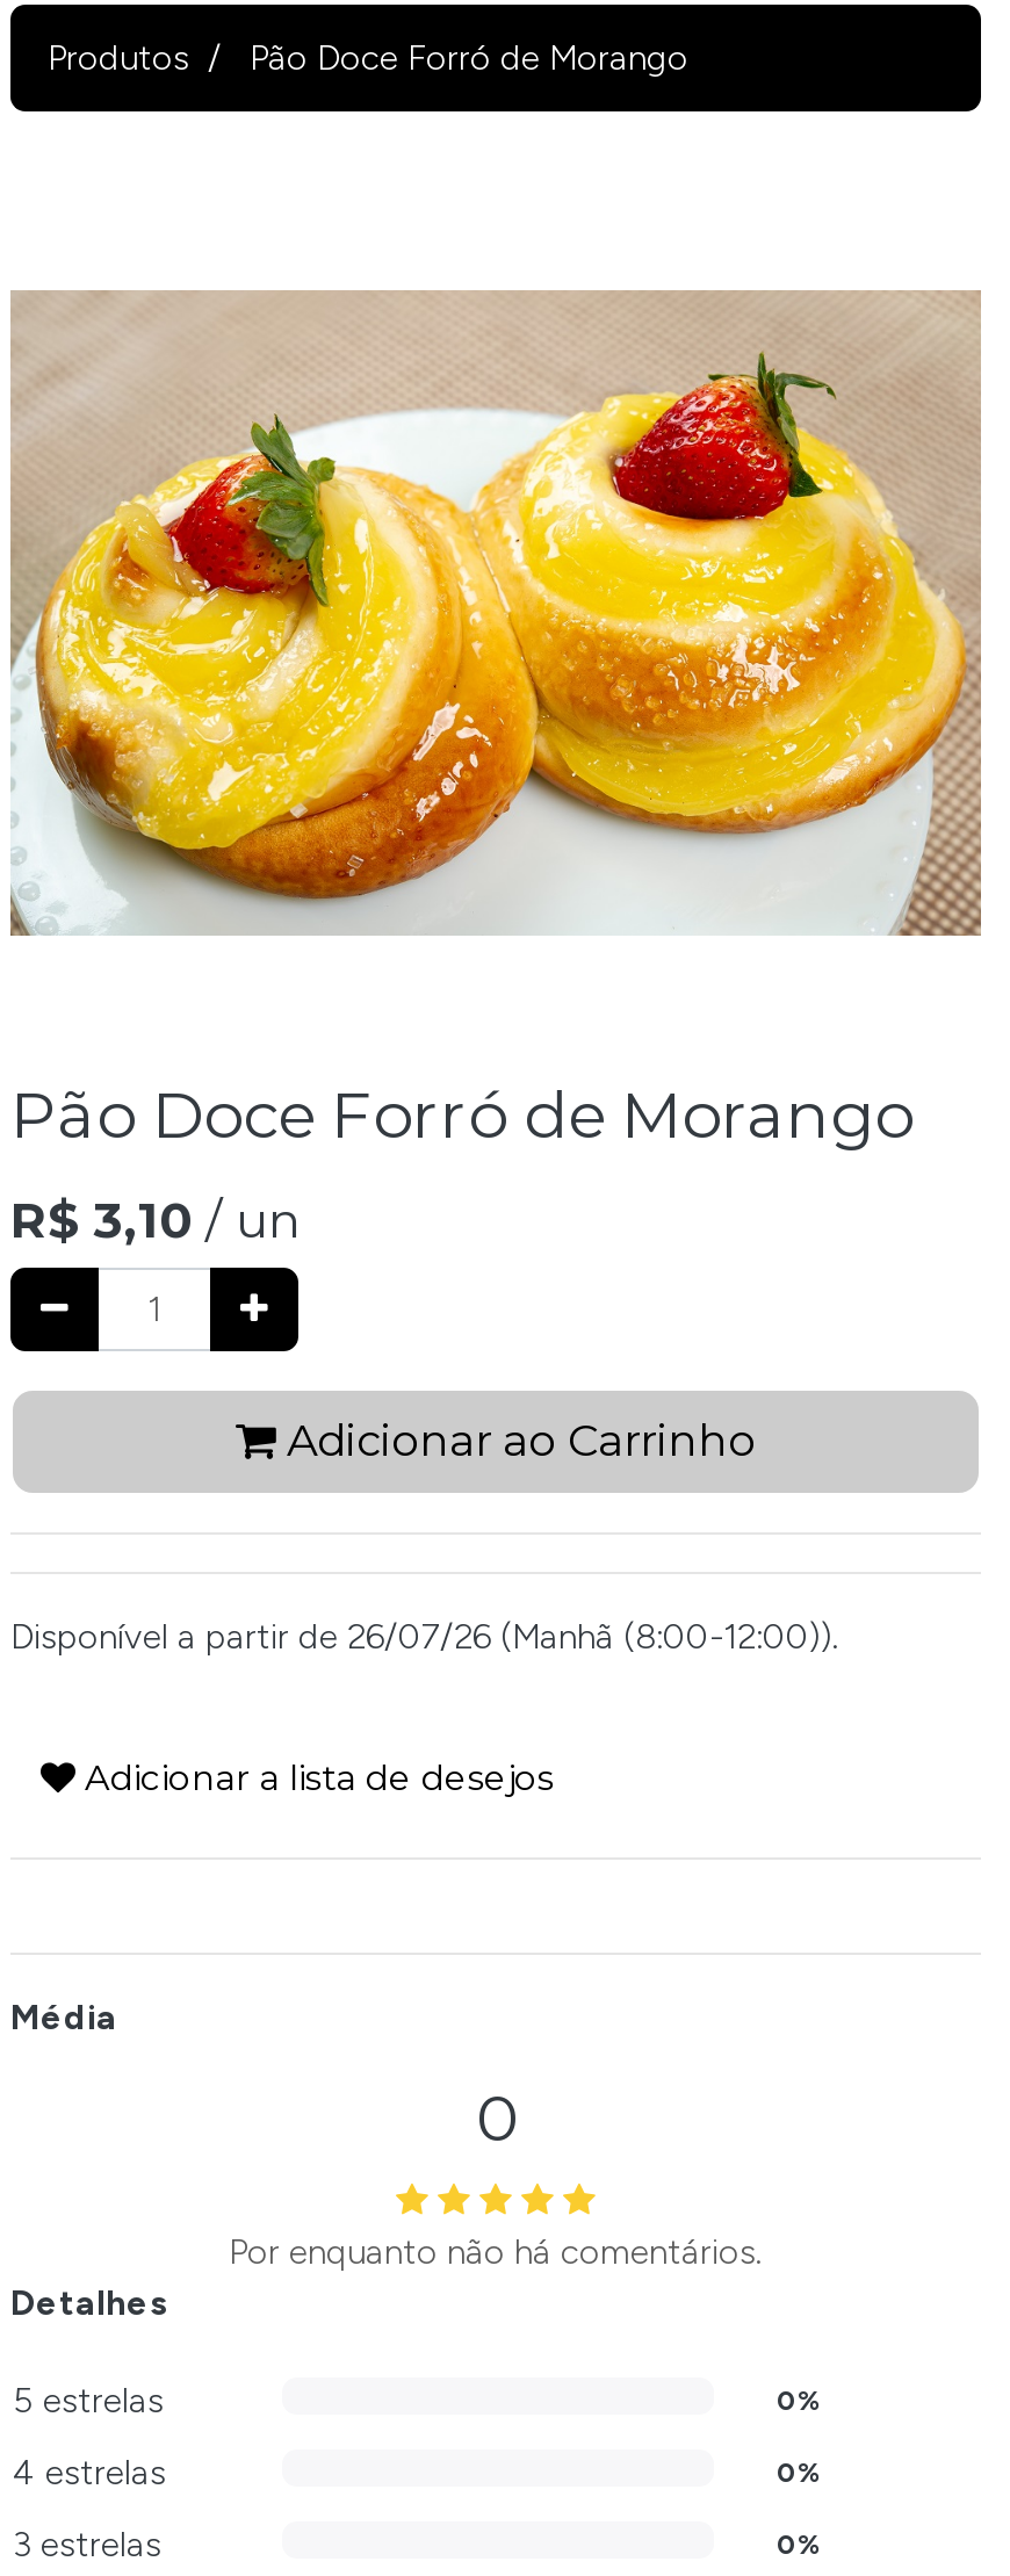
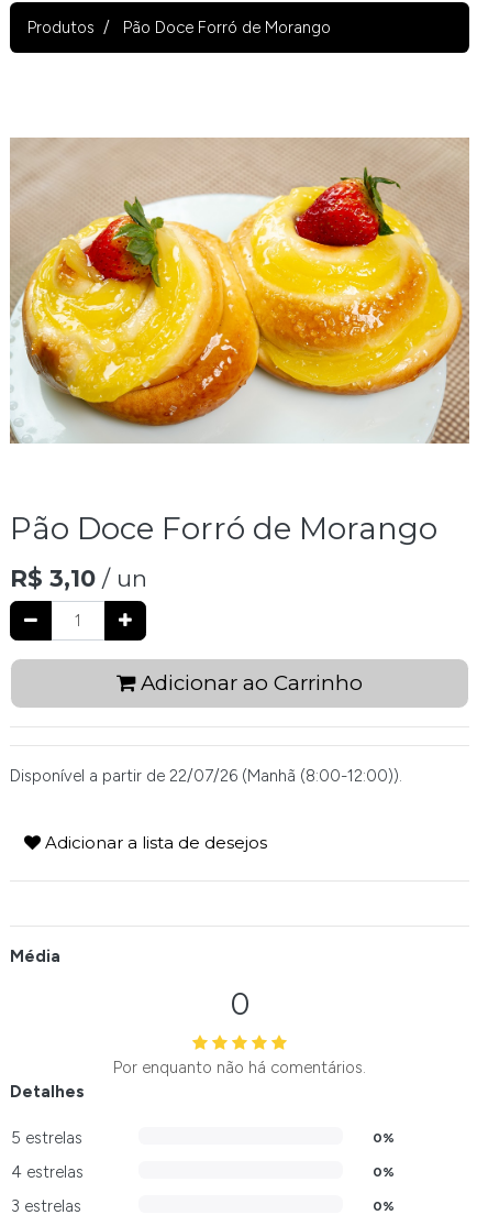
[10,1616,839,1658] Disponível a partir de 26/07/26 (Manhã (8:00-12:00)). -> [10,766,402,786] Disponível a partir de 22/07/26 (Manhã (8:00-12:00)).

